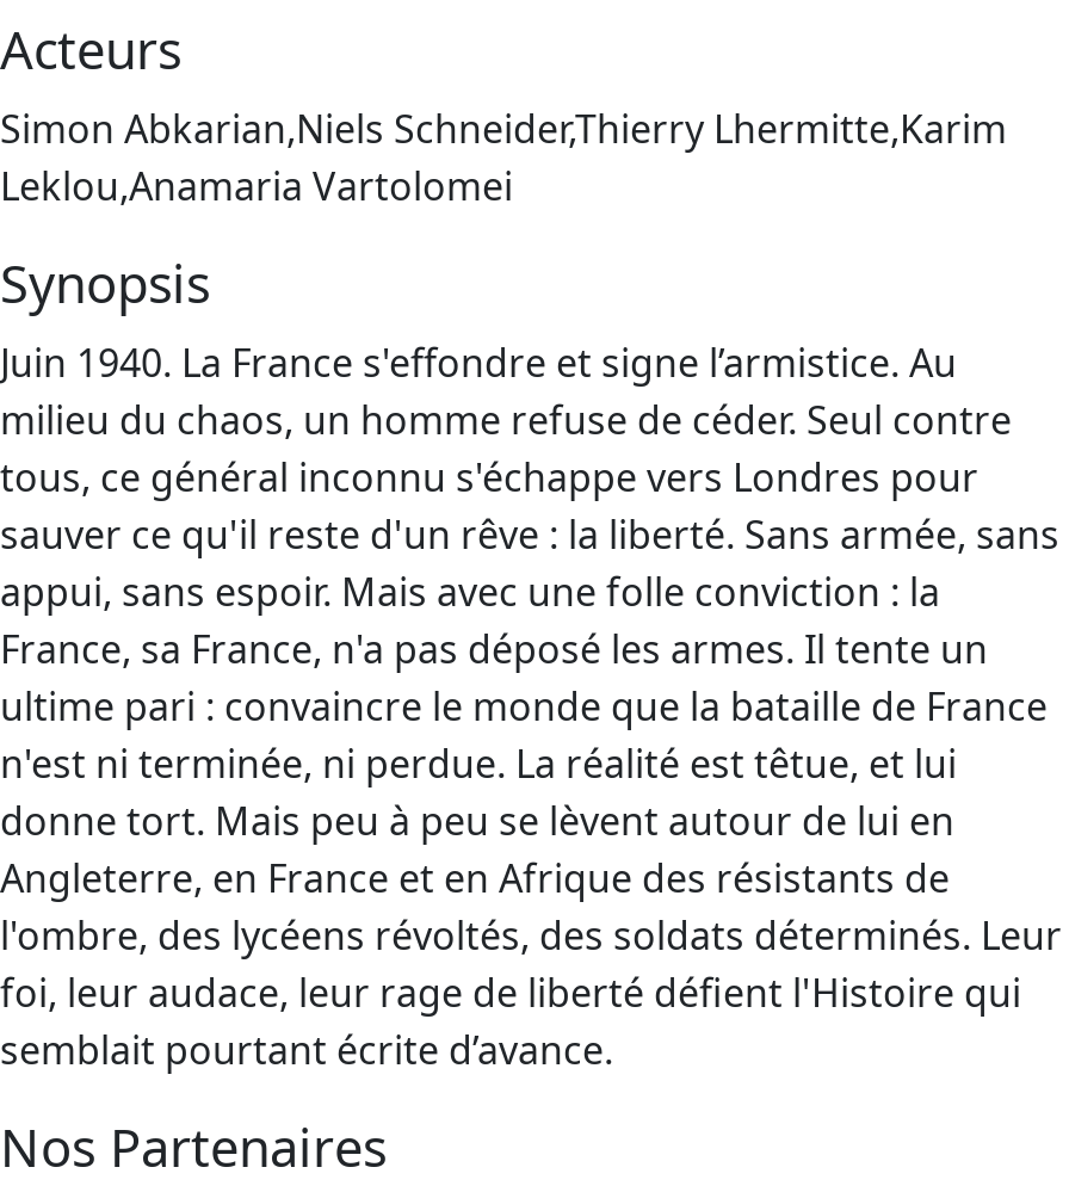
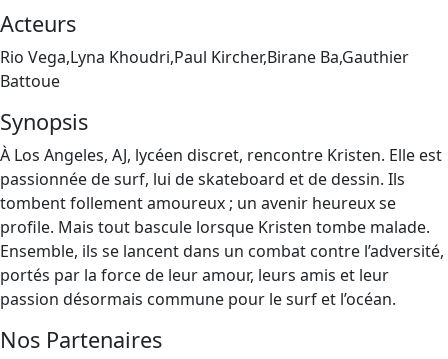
[0,103,1007,212] Simon Abkarian,Niels Schneider,Thierry Lhermitte,Karim | Leklou,Anamaria Vartolomei -> [0,46,409,92] Rio Vega,Lyna Khoudri,Paul Kircher,Birane Ba,Gauthier | Battoue
[0,336,1062,1076] Juin 1940. La France s'effondre et signe l’armistice. Au | milieu du chaos, un homme refuse de céder. Seul contre | tous, ce général inconnu s'échappe vers Londres pour | sauver ce qu'il reste d'un rêve : la liberté. Sans armée, sans | appui, sans espoir. Mais avec une folle conviction : la | France, sa France, n'a pas déposé les armes. Il tente un | ultime pari : convaincre le monde que la bataille de France | n'est ni terminée, ni perdue. La réalité est têtue, et lui | donne tort. Mais peu à peu se lèvent autour de lui en | Angleterre, en France et en Afrique des résistants de | l'ombre, des lycéens révoltés, des soldats déterminés. Leur | foi, leur audace, leur rage de liberté défient l'Histoire qui | semblait pourtant écrite d’avance. -> [0,144,444,310] À Los Angeles, AJ, lycéen discret, rencontre Kristen. Elle est | passionnée de surf, lui de skateboard et de dessin. Ils | tombent follement amoureux ; un avenir heureux se | profile. Mais tout bascule lorsque Kristen tombe malade. | Ensemble, ils se lancent dans un combat contre l’adversité, | portés par la force de leur amour, leurs amis et leur | passion désormais commune pour le surf et l’océan.

